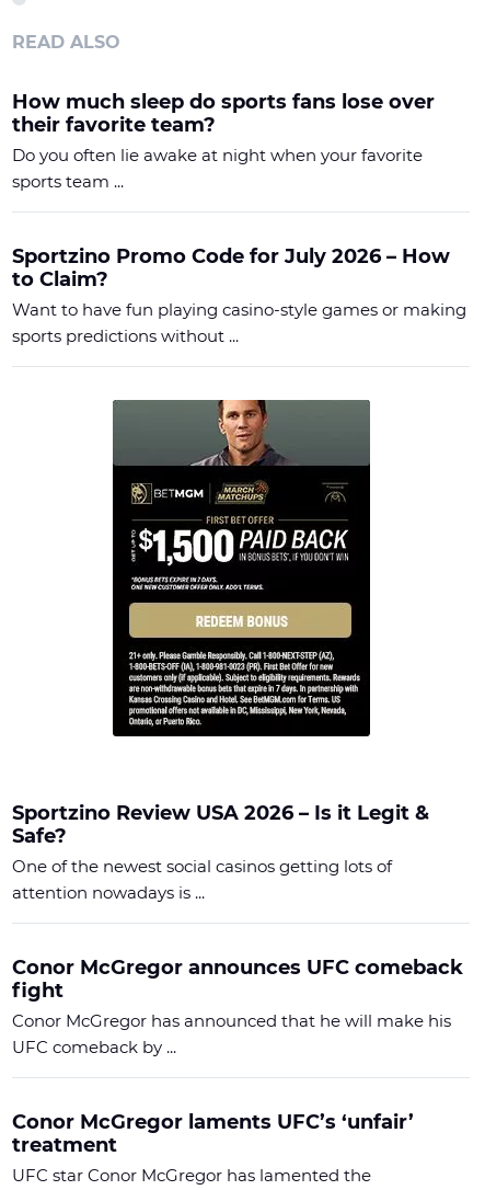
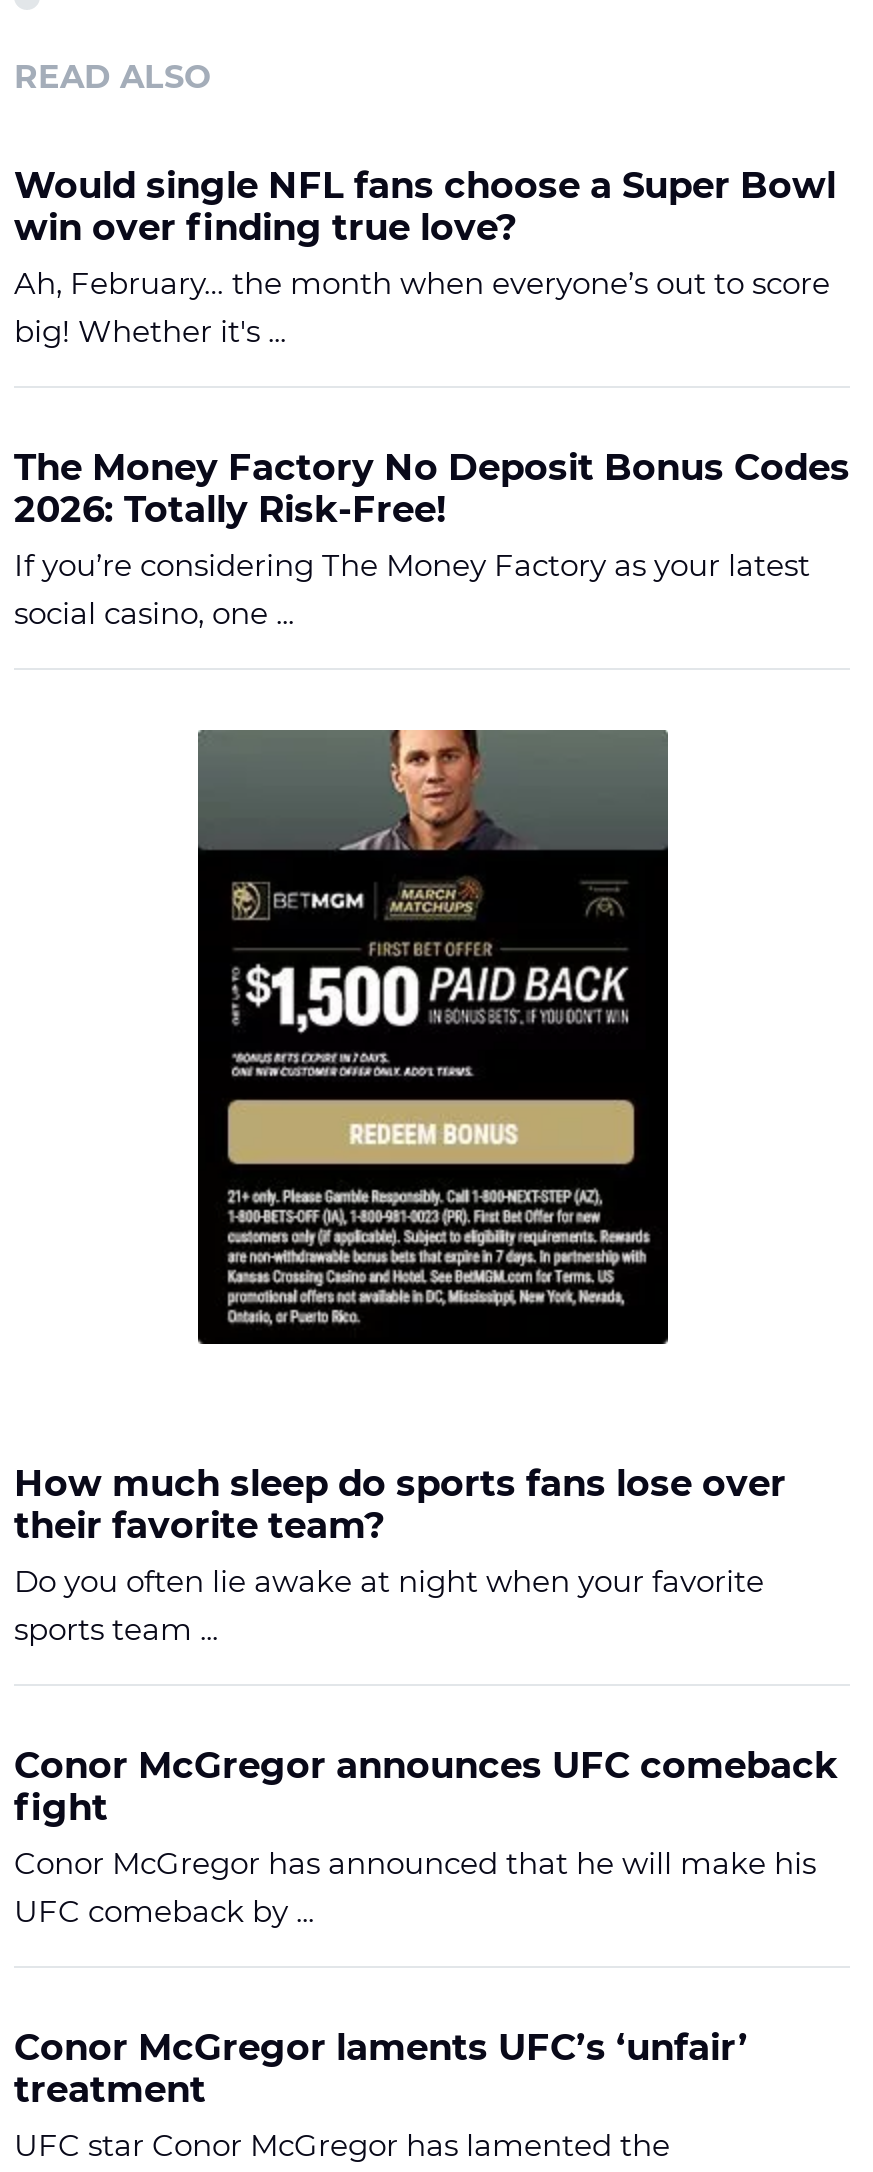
none -> [14,164,850,632] Would single NFL fans choose a Super Bowl | win over finding true love? | Ah, February… the month when everyone’s out to score | big! Whether it's ... | The Money Factory No Deposit Bonus Codes | 2026: Totally Risk-Free! | If you’re considering The Money Factory as your latest | social casino, one ...
moved [12,90,435,192] -> [14,1462,786,1648]: How much sleep do sports fans lose over | their favorite team? | Do you often lie awake at night when your favorite | sports team ...
[12,244,466,346] Sportzino Promo Code for July 2026 – How | to Claim? | Want to have fun playing casino-style games or making | sports predictions without ... -> none
[12,801,429,903] Sportzino Review USA 2026 – Is it Legit & | Safe? | One of the newest social casinos getting lots of | attention nowadays is ... -> none

